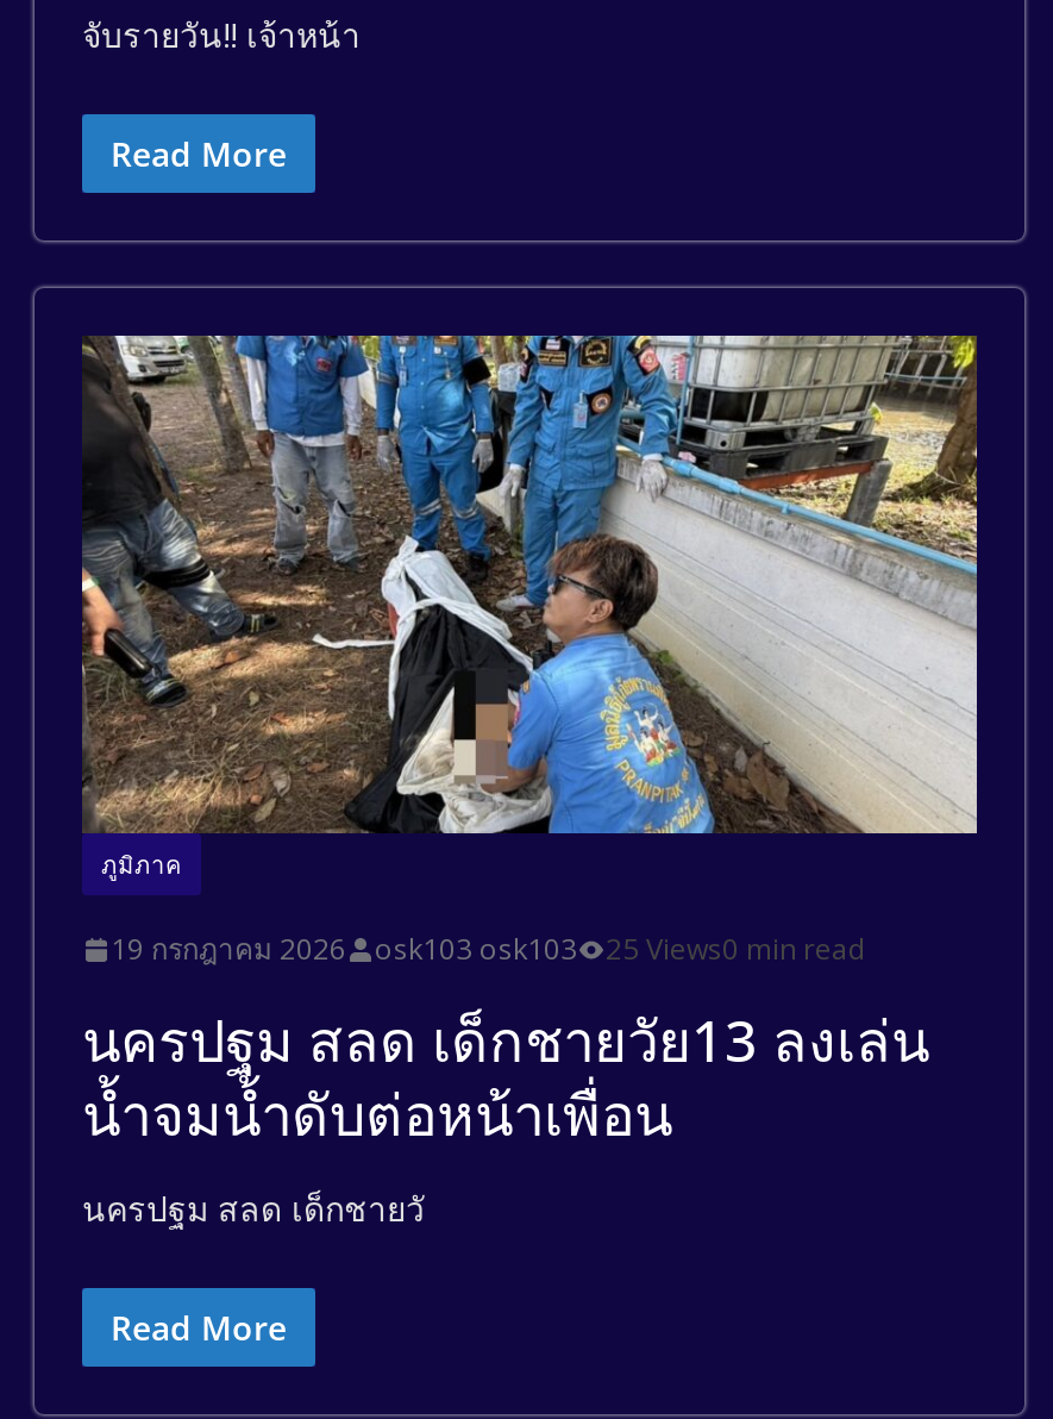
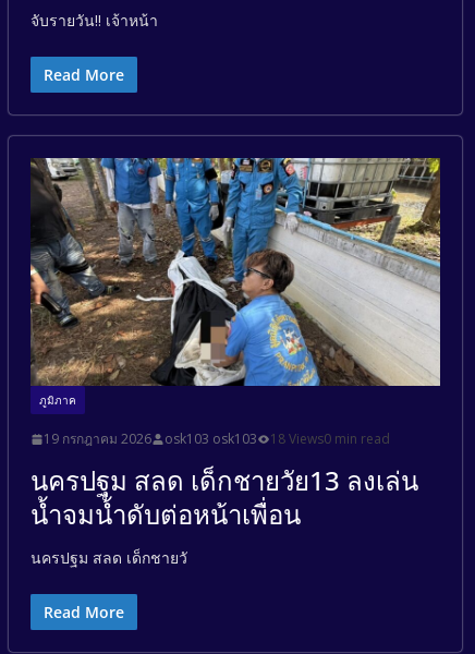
[606,929,867,969] 25 Views0 min read -> [270,429,390,448] 18 Views0 min read

